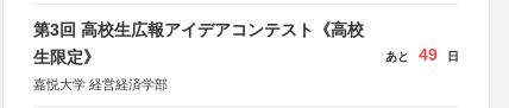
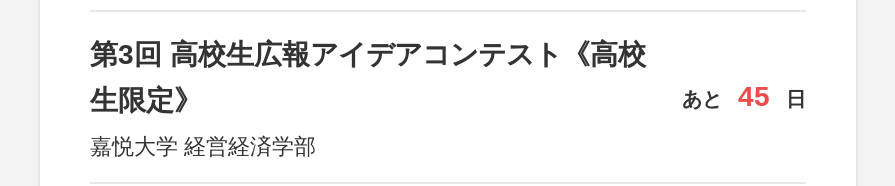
[385,45,459,64] あと 49 日 -> [682,80,806,112] あと 45 日

